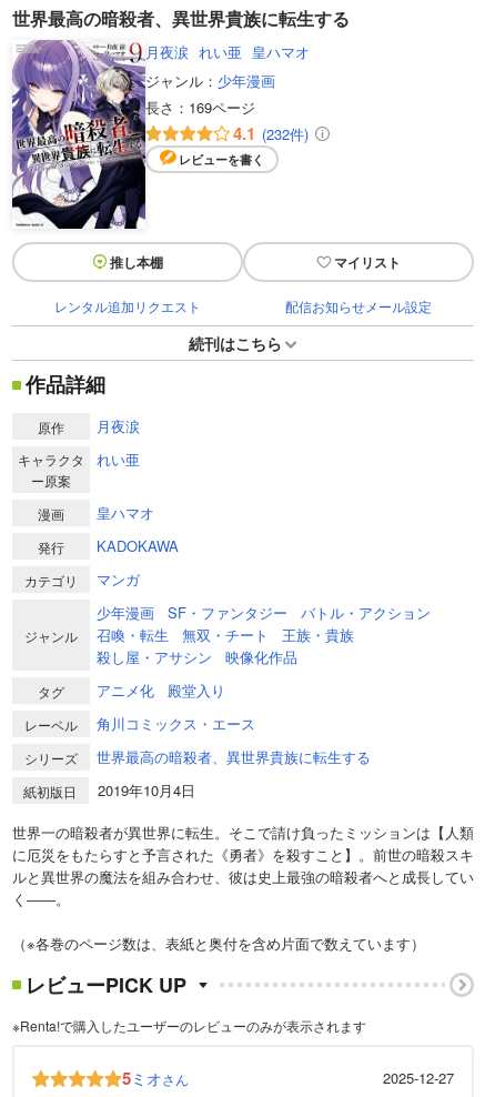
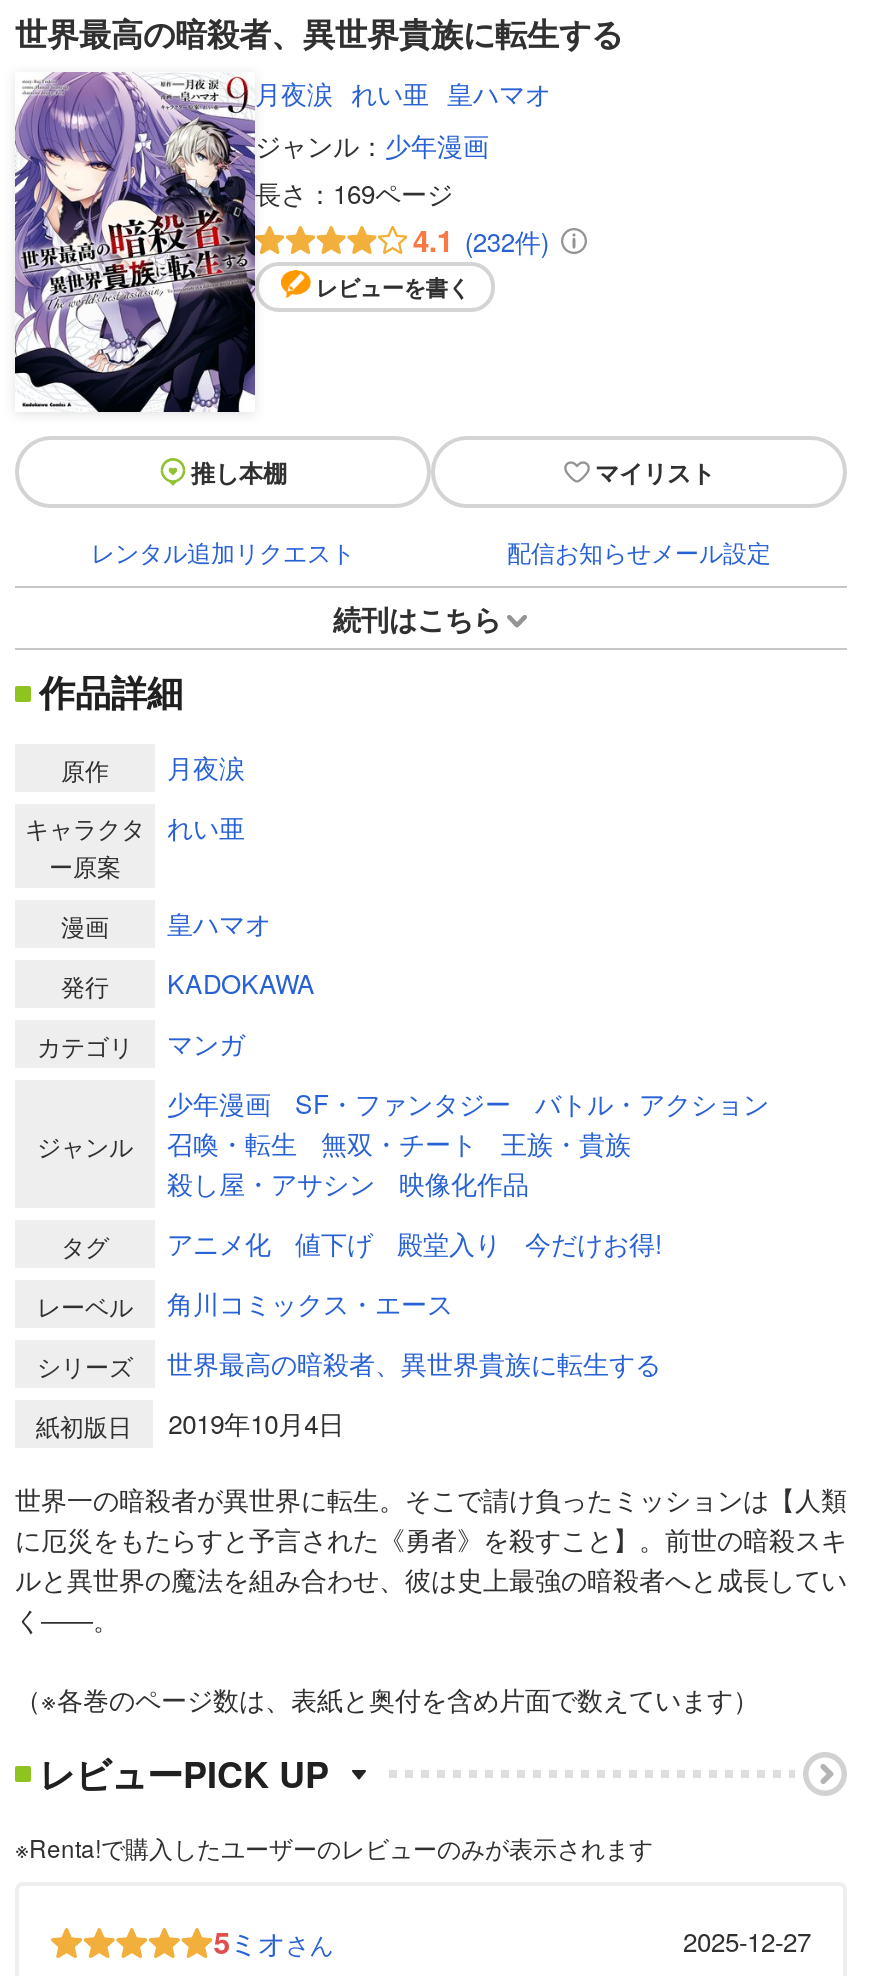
none -> [295,1225,373,1263] 値下げ
none -> [525,1225,663,1263] 今だけお得!

